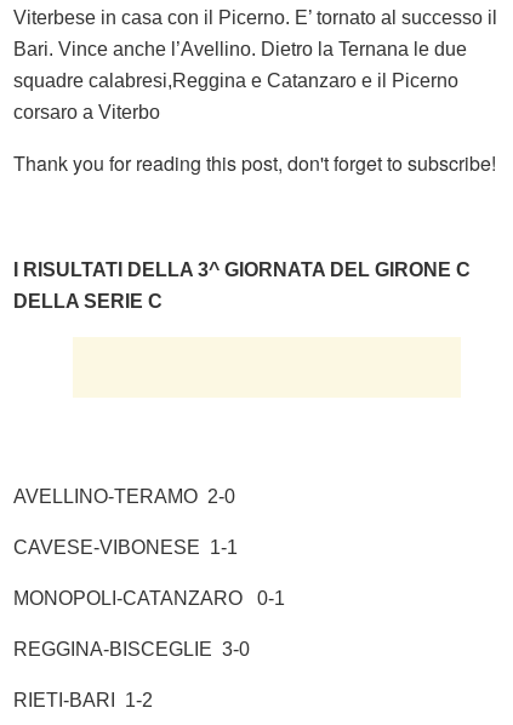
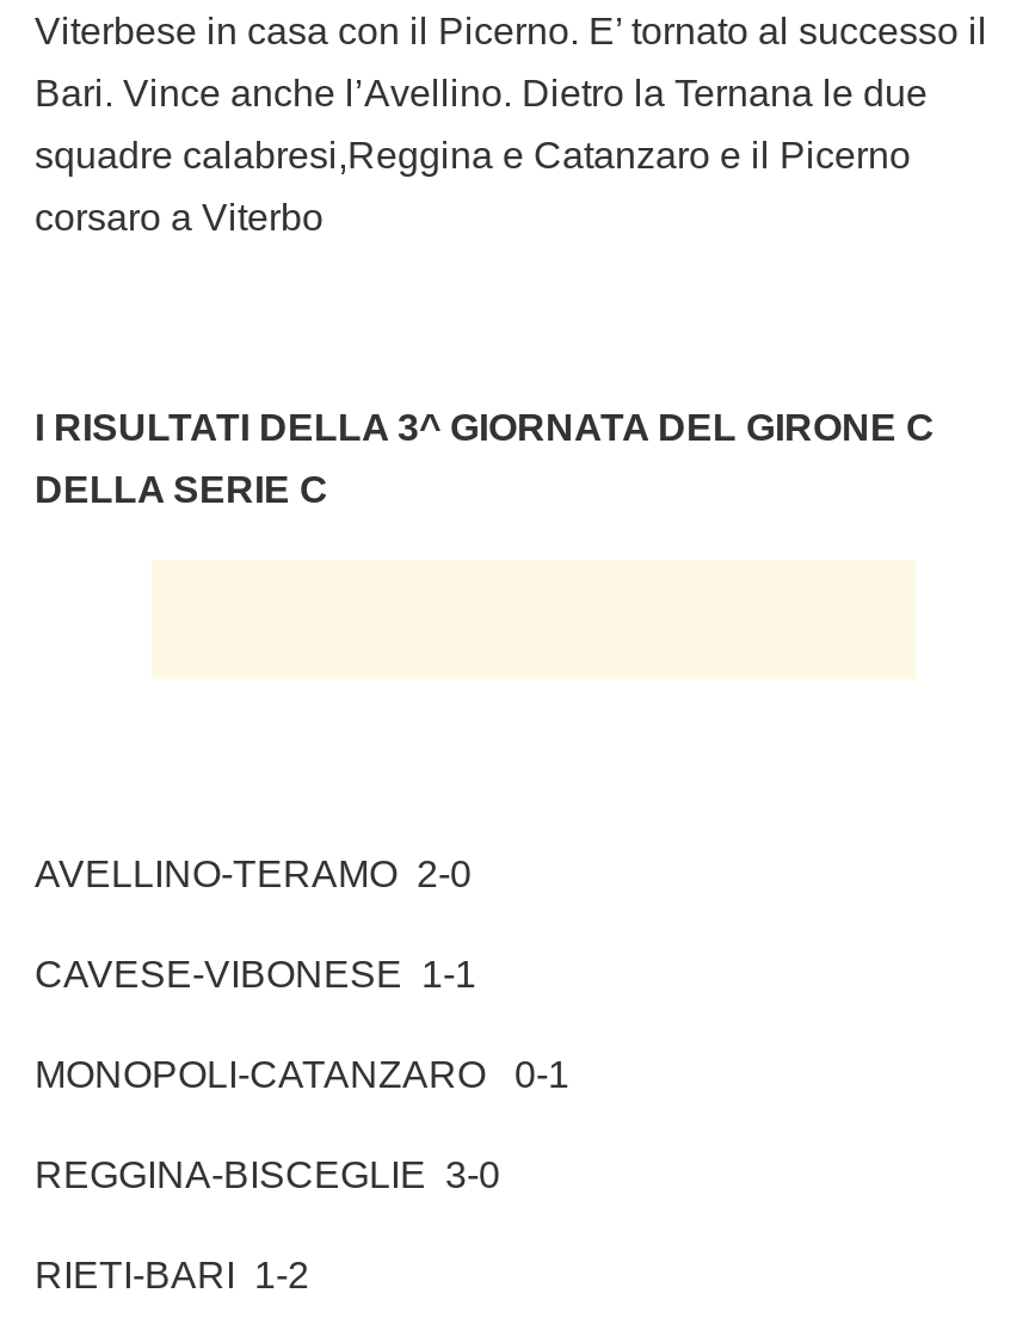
[13,150,496,178] Thank you for reading this post, don't forget to subscribe! -> none

